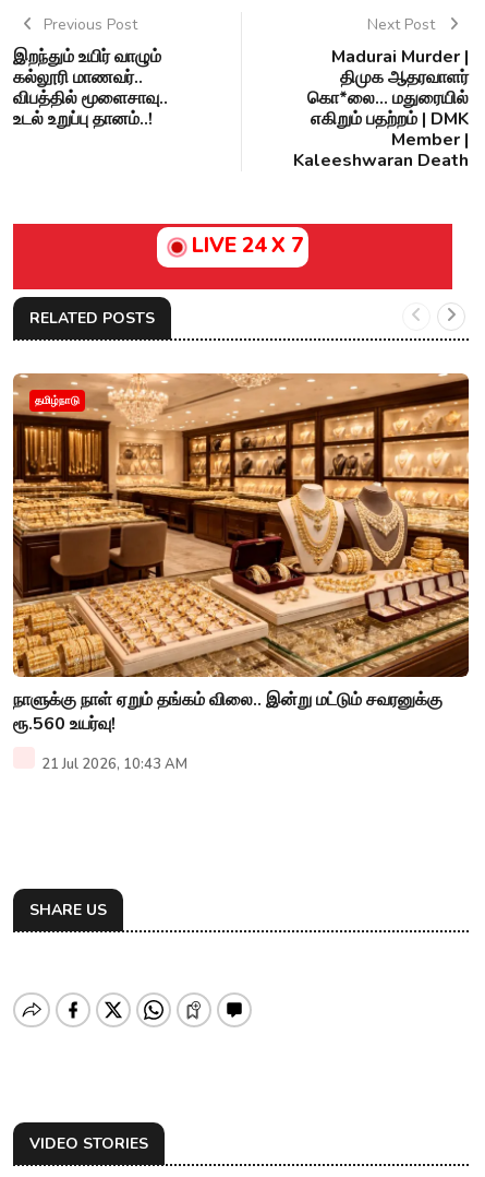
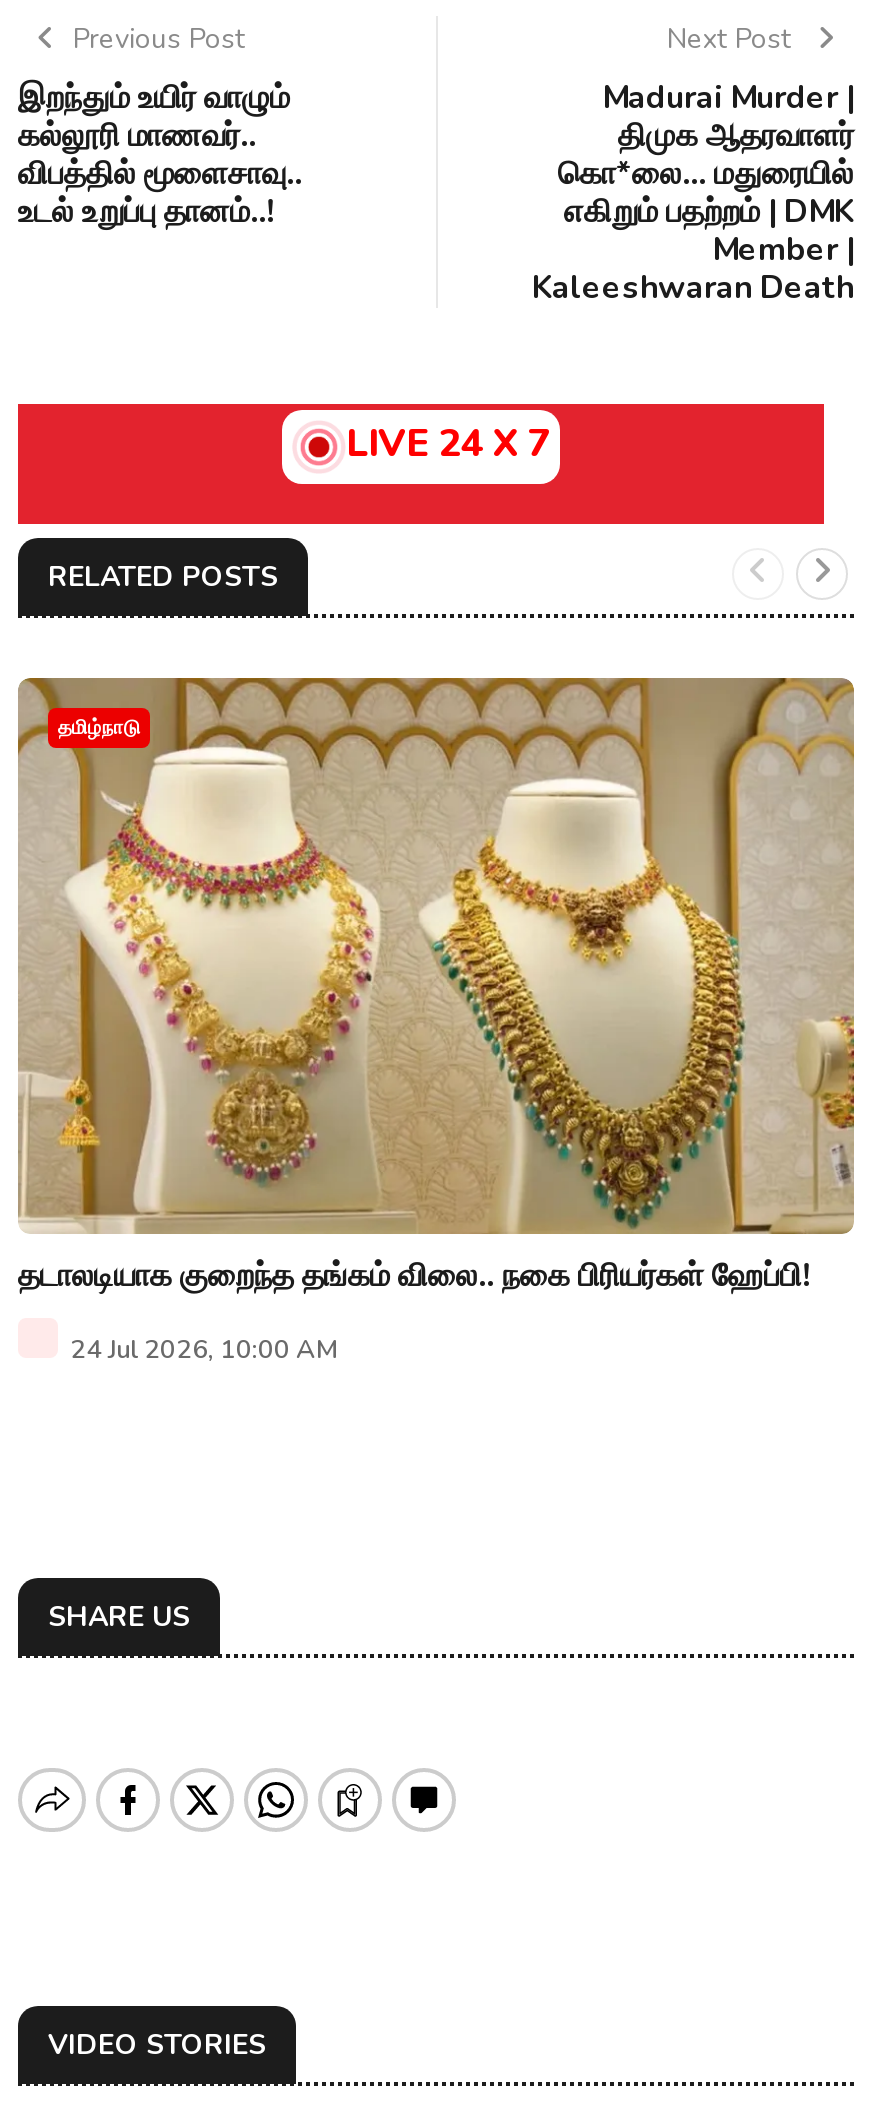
[13,373,470,736] [image] | நாளுக்கு நாள் ஏறும் தங்கம் விலை.. இன்று மட்டும் சவரனுக்கு | ரூ.560 உயர்வு! -> [18,676,856,1298] [image] | தடாலடியாக குறைந்த தங்கம் விலை.. நகை பிரியர்கள் ஹேப்பி!
[38,754,187,774] 21 Jul 2026, 10:43 AM -> [64,1332,338,1368] 24 Jul 2026, 10:00 AM

